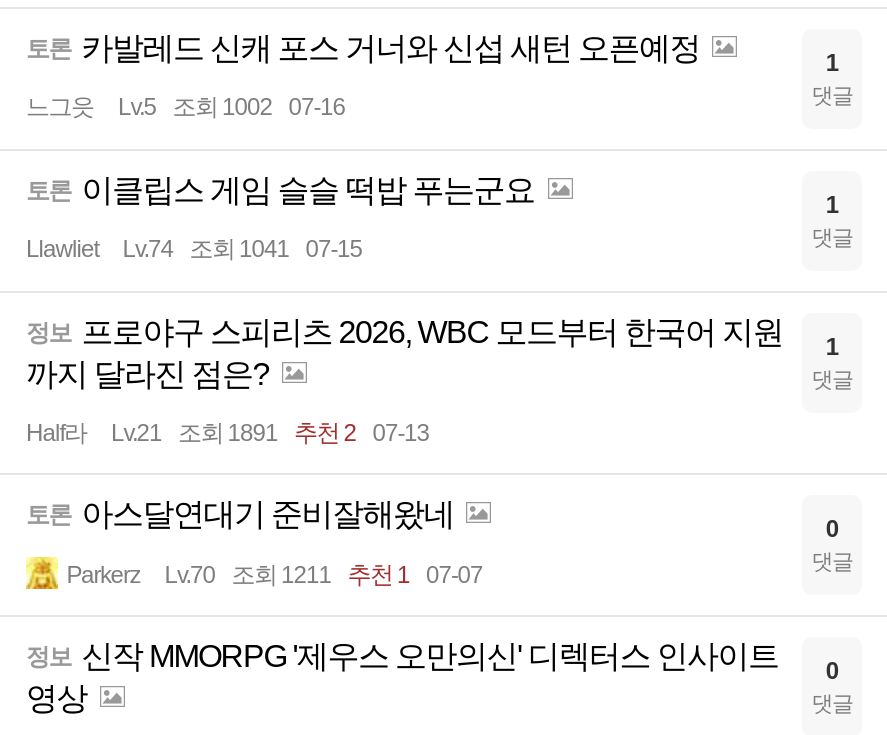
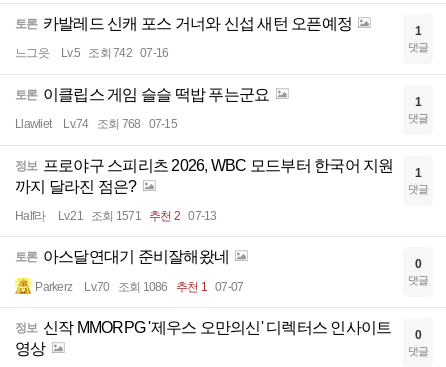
[118,93,345,121] Lv.5 조회 1002 07-16 -> [61,46,168,60] Lv.5 조회 742 07-16
[26,235,362,263] Llawliet Lv.74 조회 1041 07-15 -> [15,117,177,131] Llawliet Lv.74 조회 768 07-15
[26,419,429,447] Half라 Lv.21 조회 1891 추천 2 07-13 -> [15,209,216,223] Half라 Lv.21 조회 1571 추천 2 07-13
[66,561,482,589] Parkerz Lv.70 조회 1211 추천 1 07-07 -> [35,280,243,294] Parkerz Lv.70 조회 1086 추천 1 07-07

